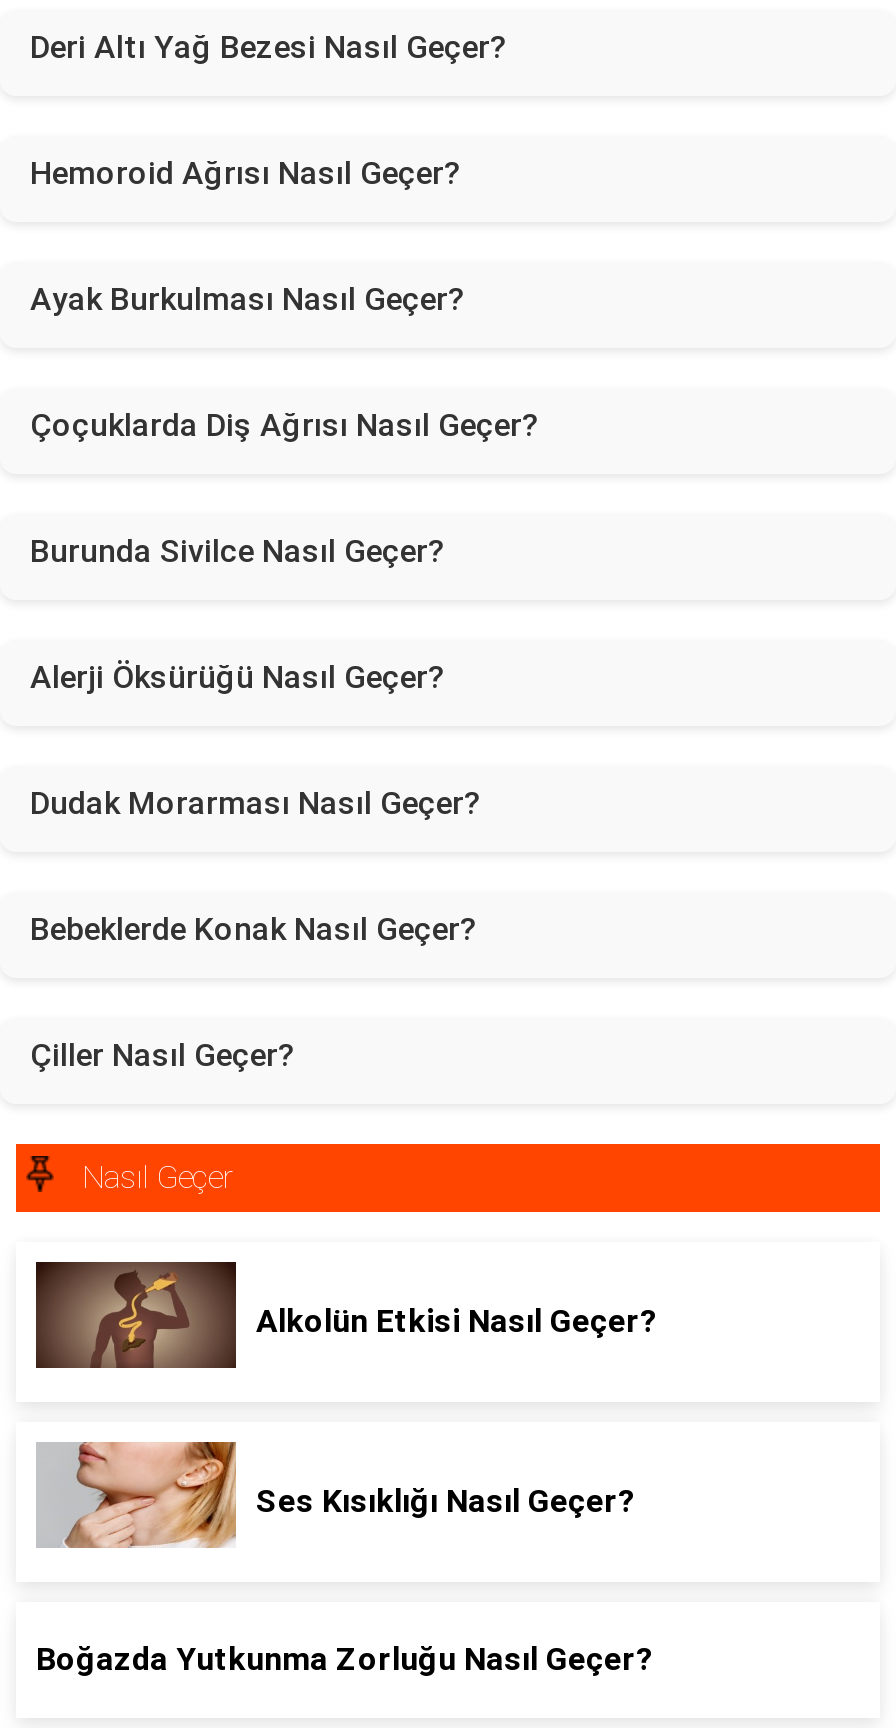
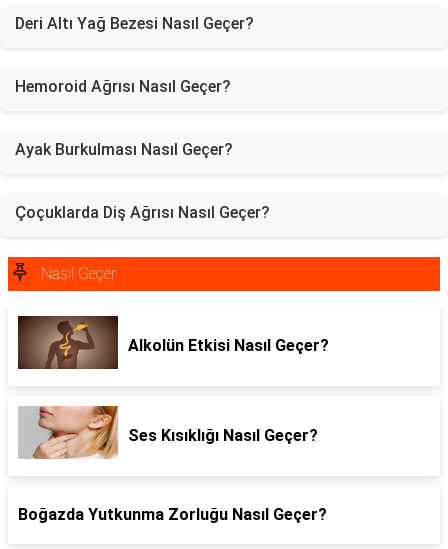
[30,532,482,1074] Burunda Sivilce Nasıl Geçer? | Alerji Öksürüğü Nasıl Geçer? | Dudak Morarması Nasıl Geçer? | Bebeklerde Konak Nasıl Geçer? | Çiller Nasıl Geçer? -> none

